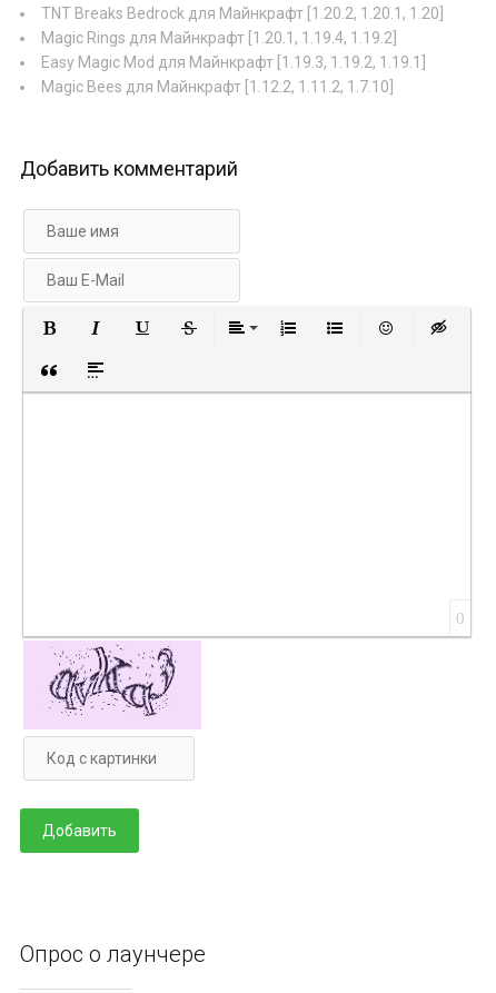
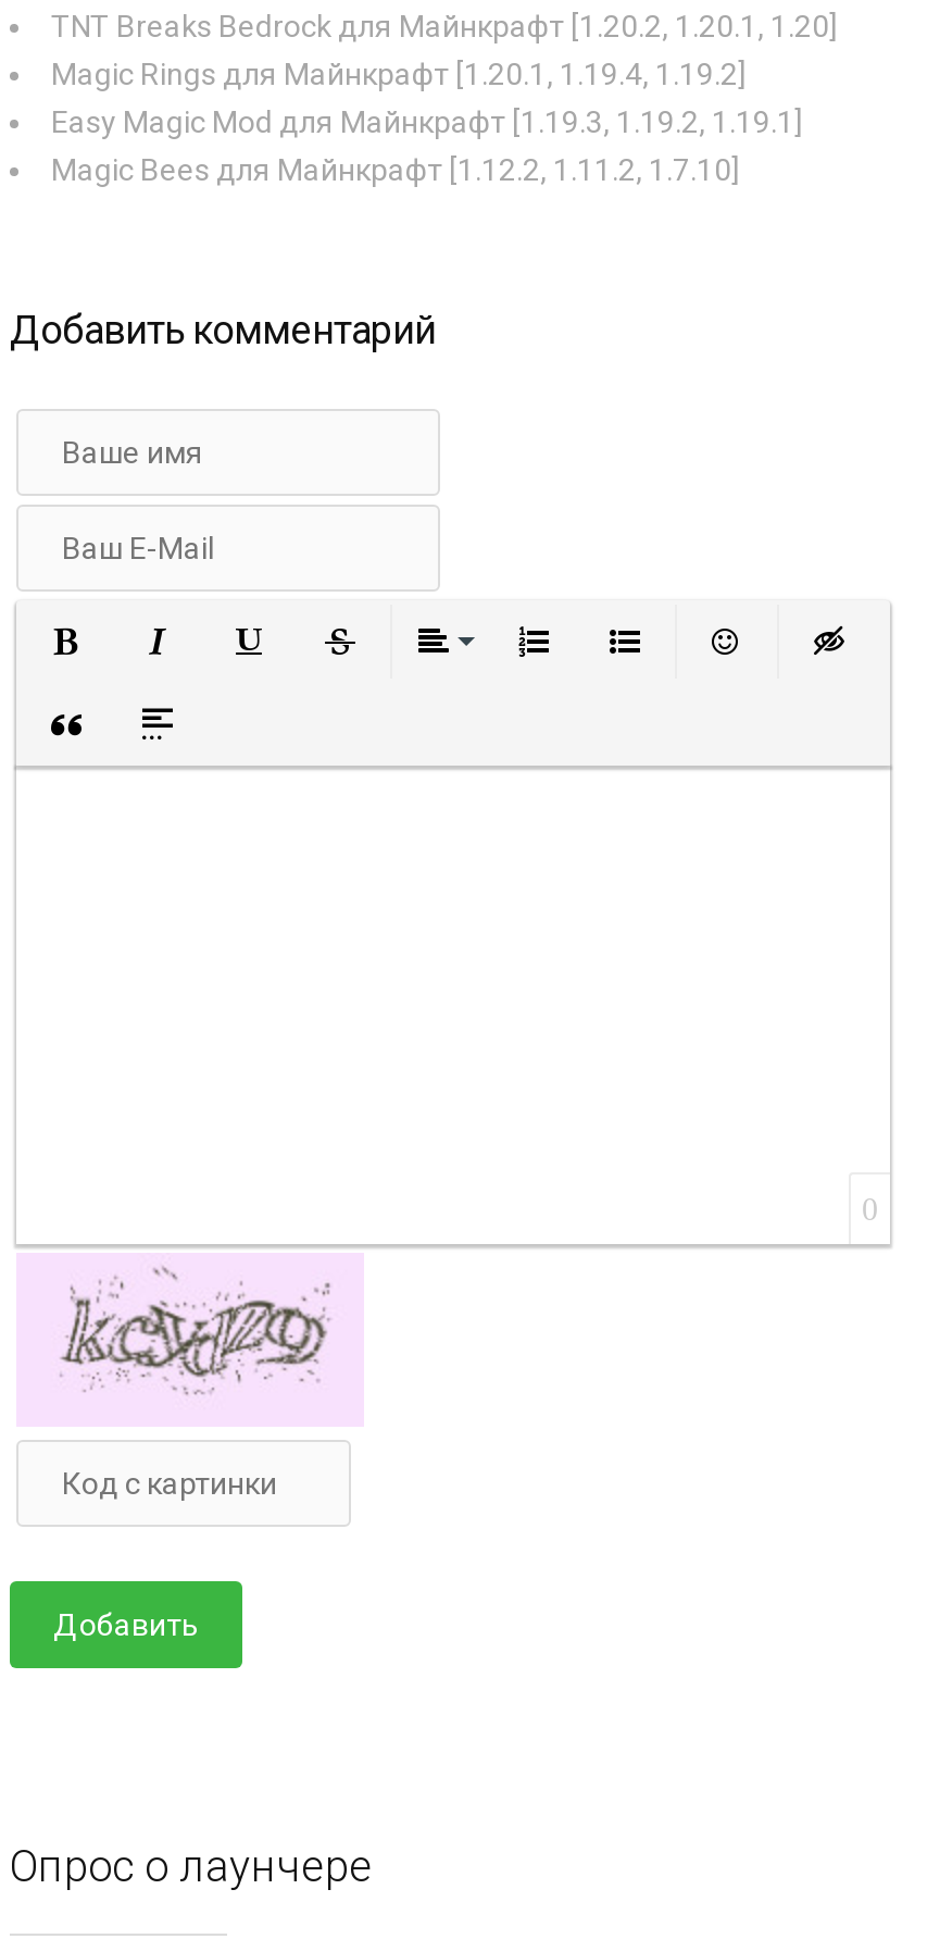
[48,644,182,717] [image] -> [60,1266,331,1401] [image]

